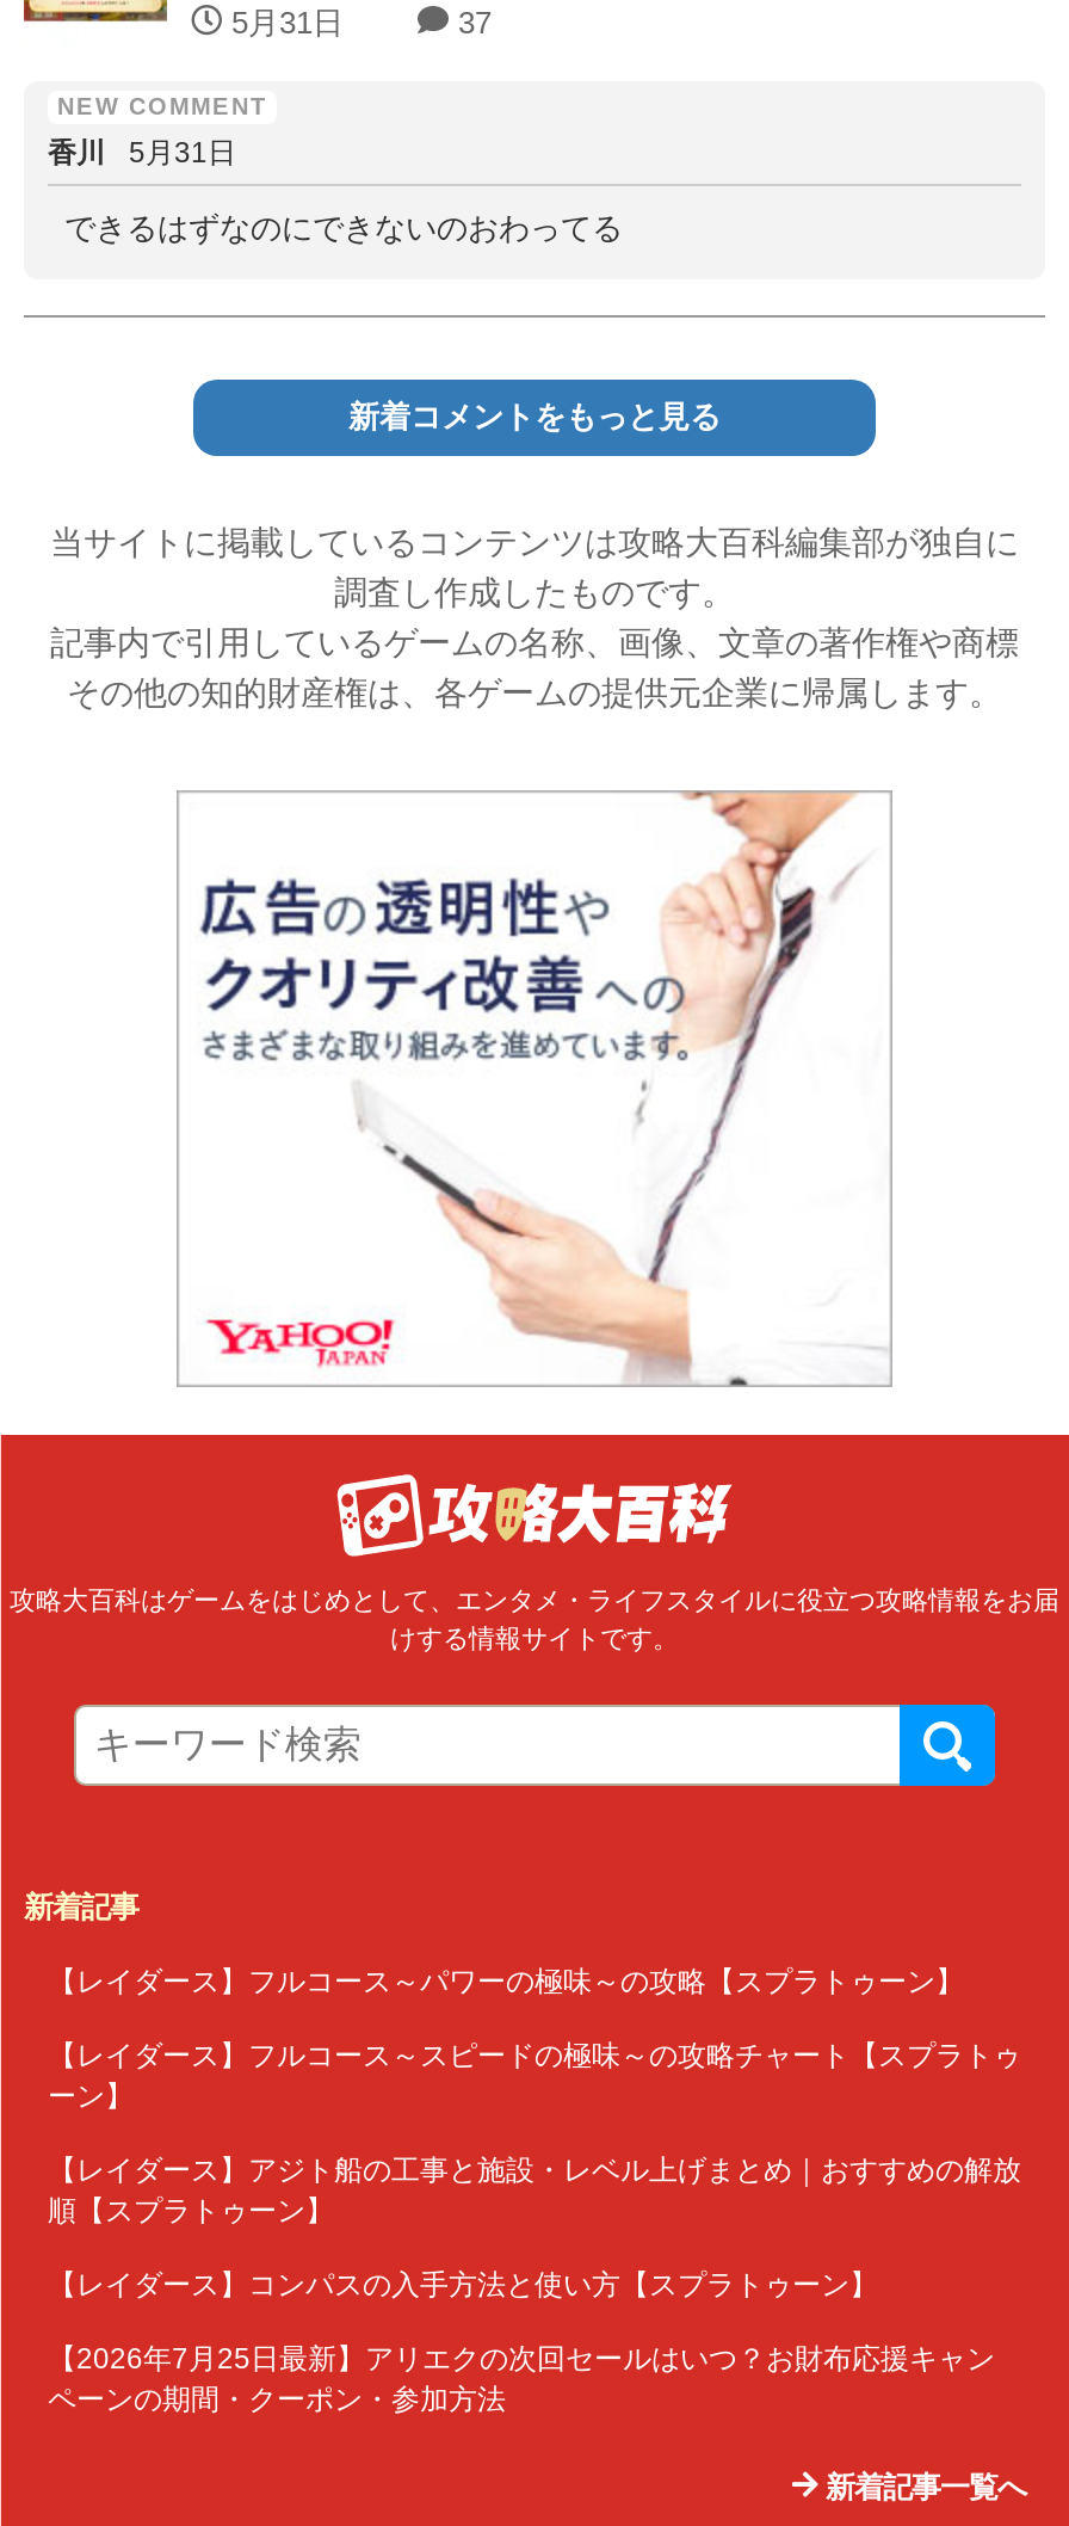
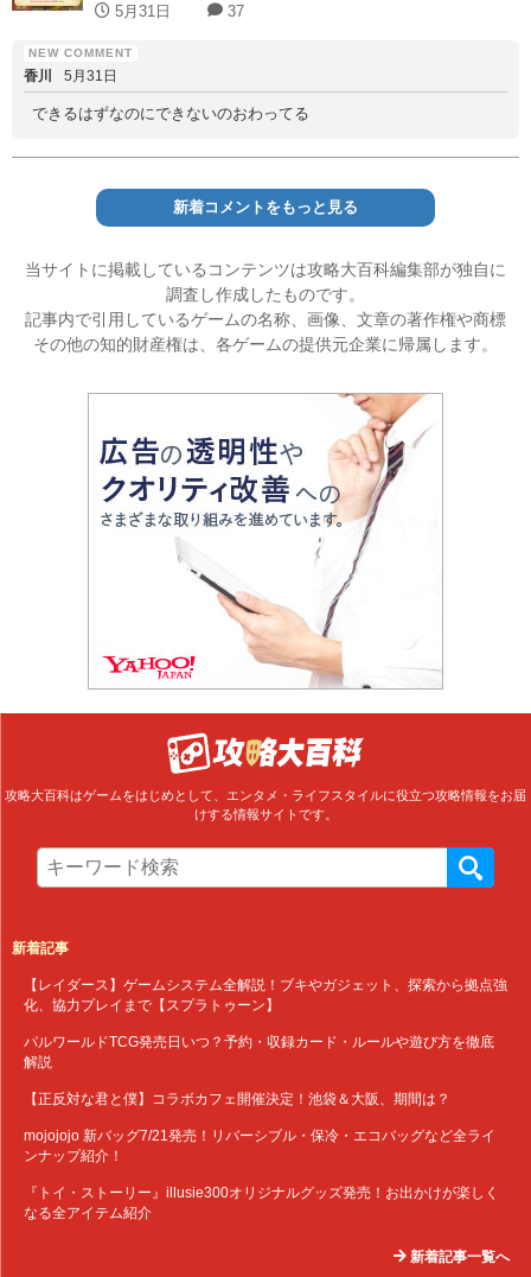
[48,1966,964,1997] 【レイダース】フルコース～パワーの極味～の攻略【スプラトゥーン】 -> [24,977,507,1013] 【レイダース】ゲームシステム全解説！ブキやガジェット、探索から拠点強 | 化、協力プレイまで【スプラトゥーン】
[48,2040,1021,2111] 【レイダース】フルコース～スピードの極味～の攻略チャート【スプラトゥ | ーン】 -> [24,1034,494,1070] パルワールドTCG発売日いつ？予約・収録カード・ルールや遊び方を徹底 | 解説
[48,2154,1021,2226] 【レイダース】アジト船の工事と施設・レベル上げまとめ｜おすすめの解放 | 順【スプラトゥーン】 -> [24,1091,450,1106] 【正反対な君と僕】コラボカフェ開催決定！池袋＆大阪、期間は？
[48,2269,878,2300] 【レイダース】コンパスの入手方法と使い方【スプラトゥーン】 -> [24,1128,495,1163] mojojojo 新バッグ7/21発売！リバーシブル・保冷・エコバッグなど全ライ | ンナップ紹介！
[48,2343,995,2415] 【2026年7月25日最新】アリエクの次回セールはいつ？お財布応援キャン | ペーンの期間・クーポン・参加方法 -> [24,1185,499,1220] 『トイ・ストーリー』illusie300オリジナルグッズ発売！お出かけが楽しく | なる全アイテム紹介

